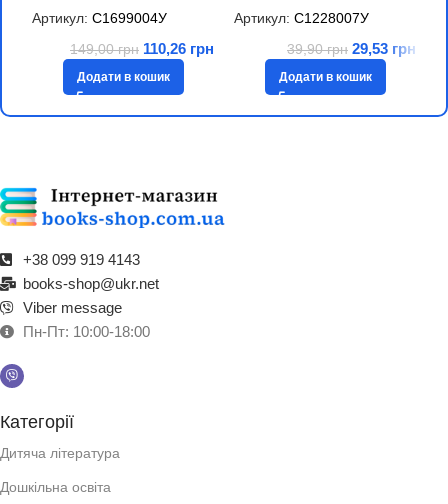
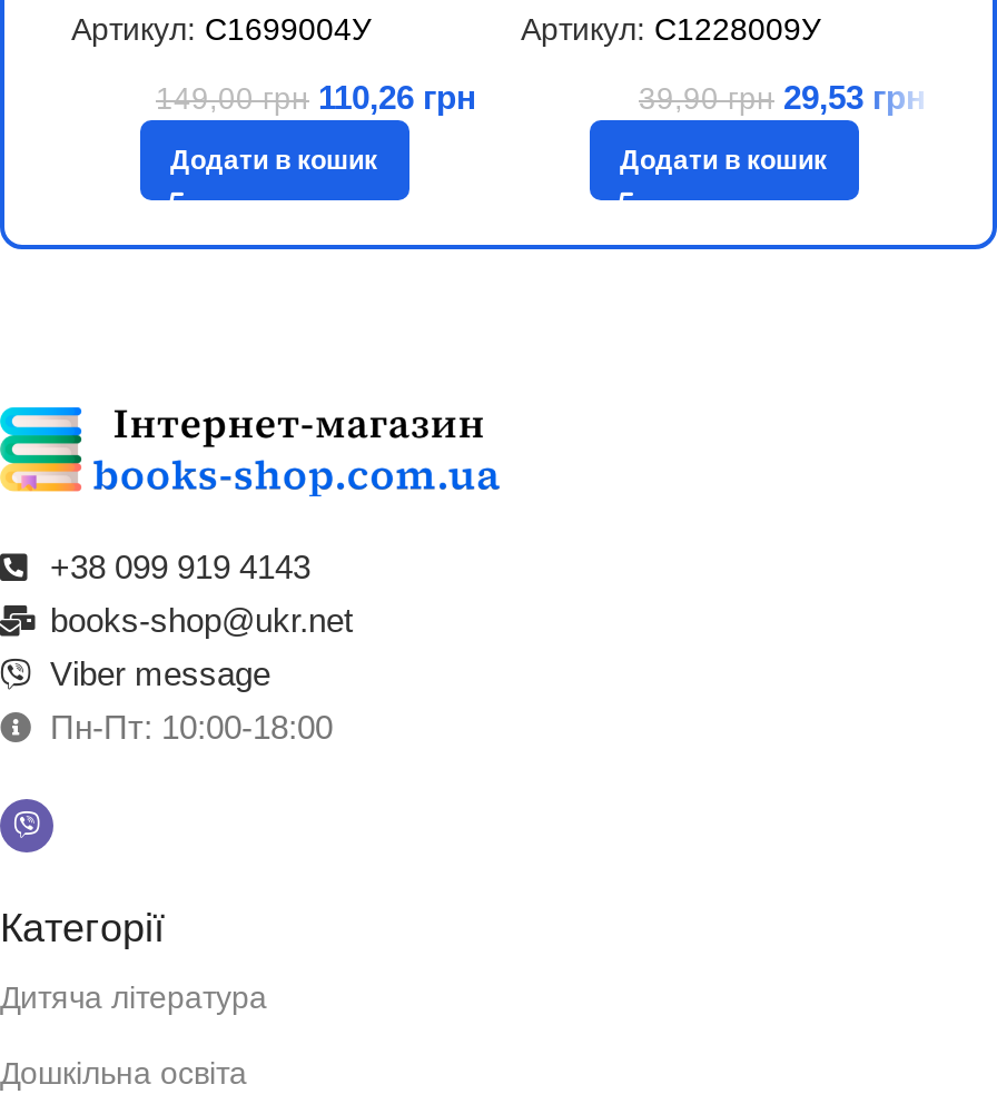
[234,10,369,26] Артикул: С1228007У -> [521,11,821,47] Артикул: С1228009У

